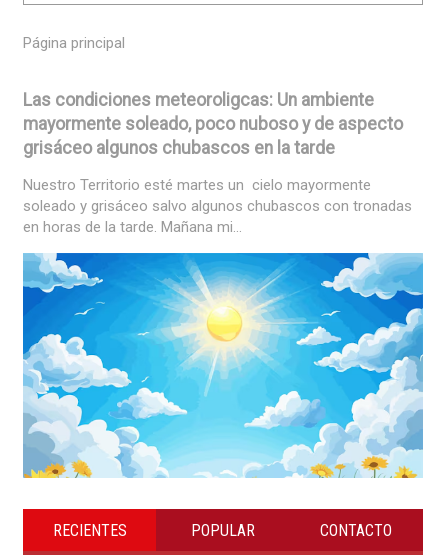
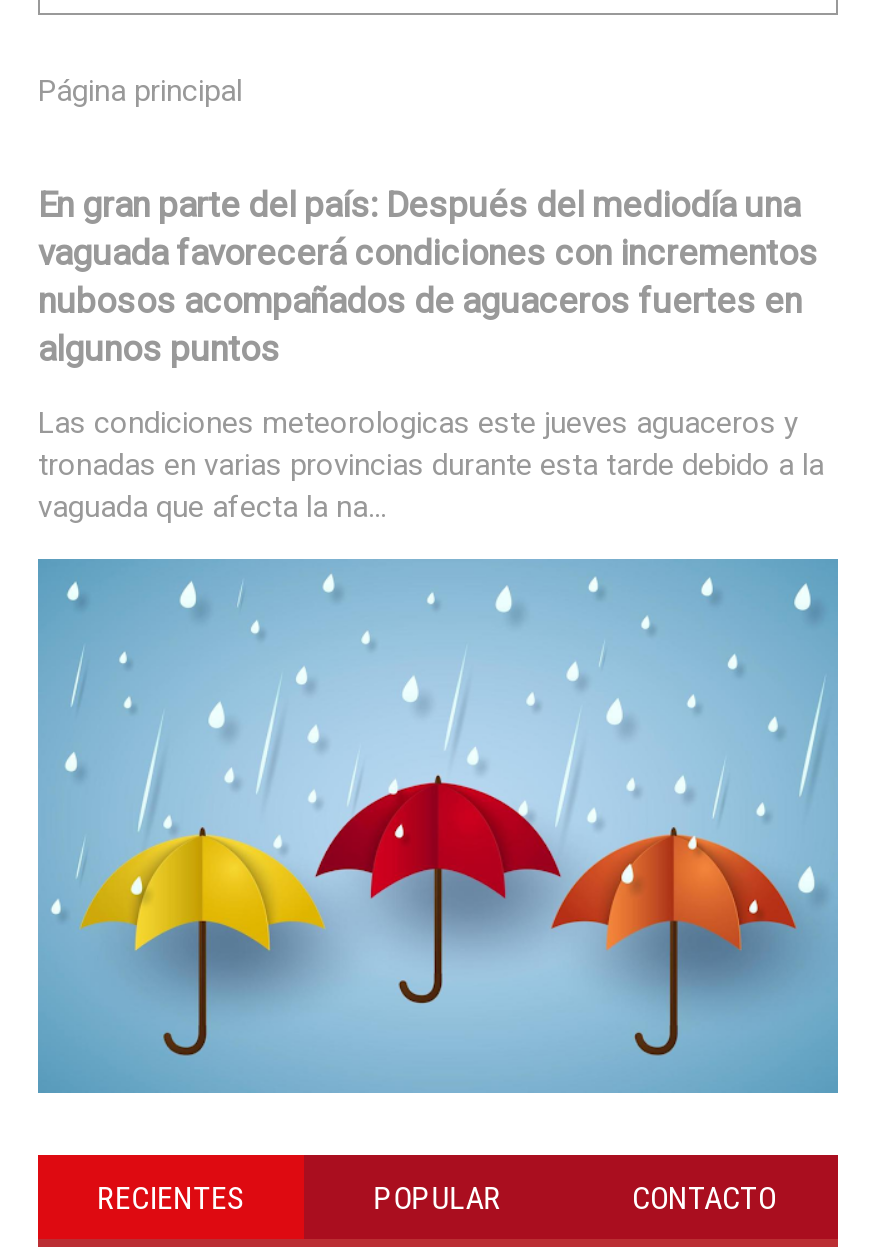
[23,90,403,158] Las condiciones meteoroligcas: Un ambiente | mayormente soleado, poco nuboso y de aspecto | grisáceo algunos chubascos en la tarde -> [38,186,818,370] En gran parte del país: Después del mediodía una | vaguada favorecerá condiciones con incrementos | nubosos acompañados de aguaceros fuertes en | algunos puntos
[23,176,412,236] Nuestro Territorio esté martes un cielo mayormente | soleado y grisáceo salvo algunos chubascos con tronadas | en horas de la tarde. Mañana mi... -> [38,406,824,526] Las condiciones meteorologicas este jueves aguaceros y | tronadas en varias provincias durante esta tarde debido a la | vaguada que afecta la na...
[23,252,423,479] [image] -> [38,583,838,1095] [image]

